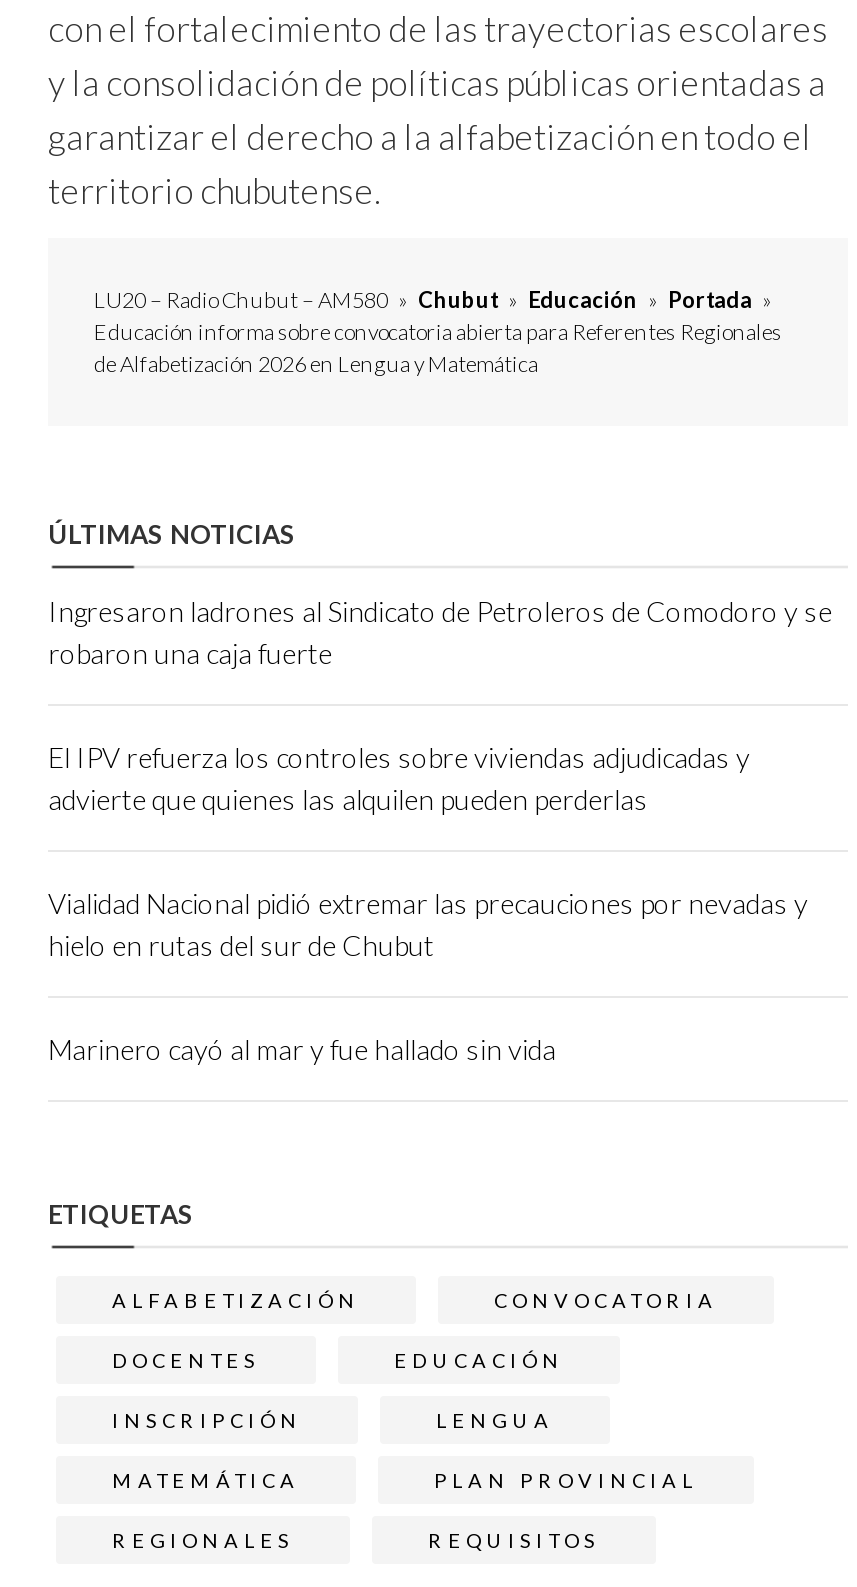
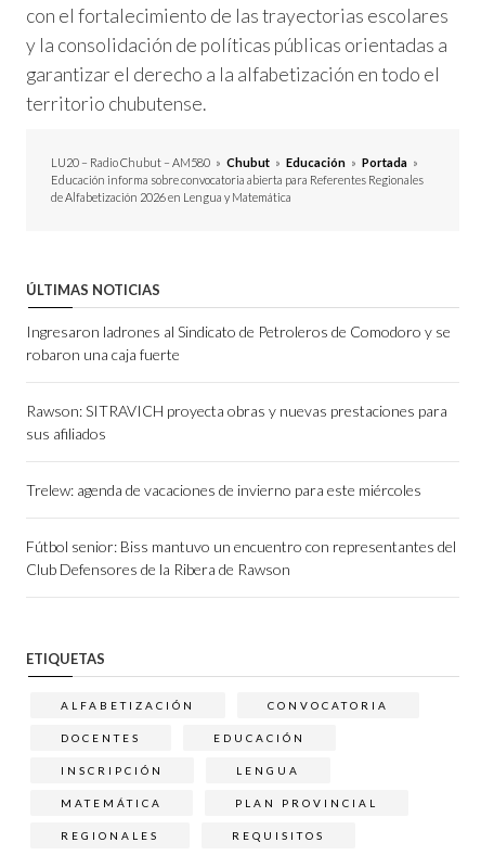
[48,740,750,816] El IPV refuerza los controles sobre viviendas adjudicadas y | advierte que quienes las alquilen pueden perderlas -> [26,401,447,443] Rawson: SITRAVICH proyecta obras y nuevas prestaciones para | sus afiliados
[48,886,808,962] Vialidad Nacional pidió extremar las precauciones por nevadas y | hielo en rutas del sur de Chubut -> [26,481,421,499] Trelew: agenda de vacaciones de invierno para este miércoles
[48,1032,556,1066] Marinero cayó al mar y fue hallado sin vida -> [26,537,456,578] Fútbol senior: Biss mantuvo un encuentro con representantes del | Club Defensores de la Ribera de Rawson

